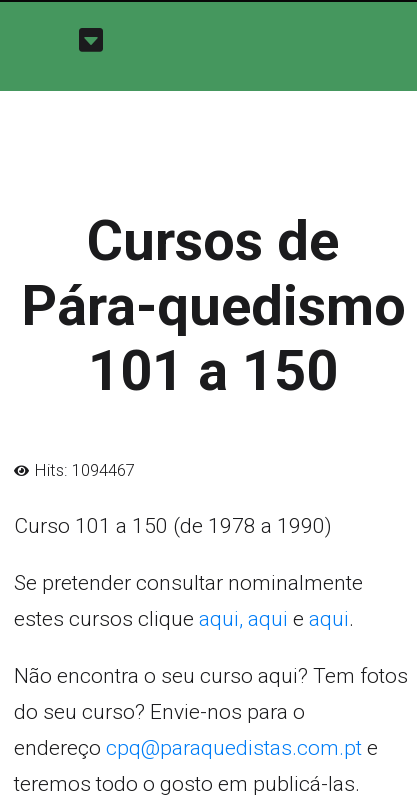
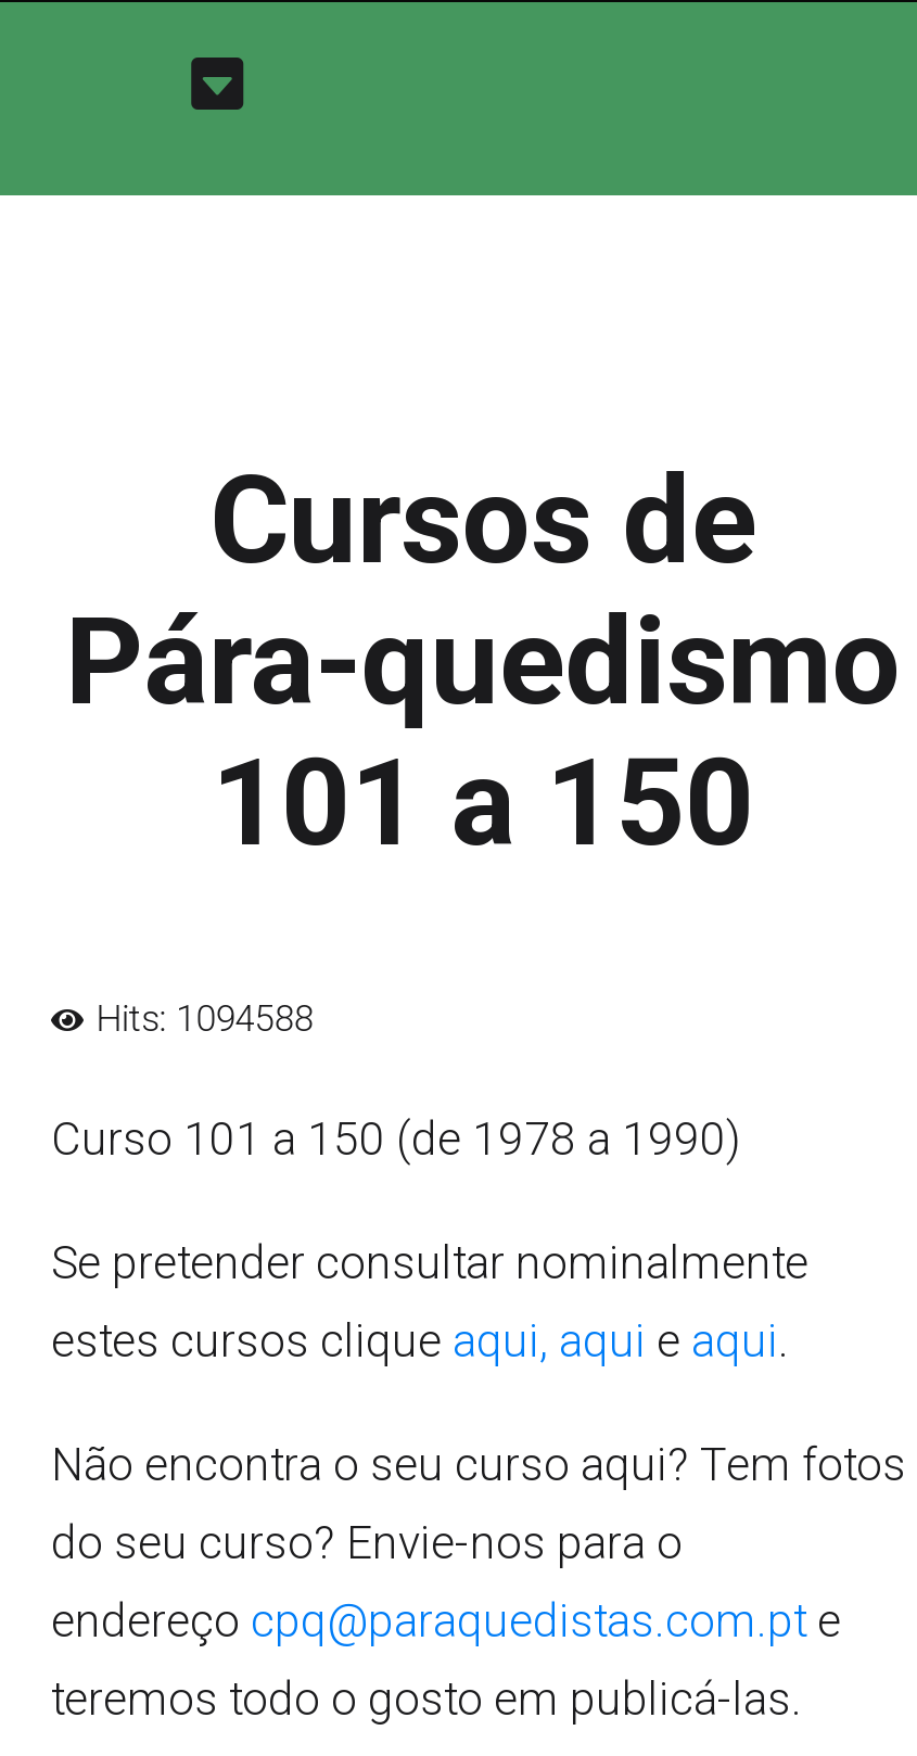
[35,460,135,480] Hits: 1094467 -> [96,996,313,1040] Hits: 1094588

